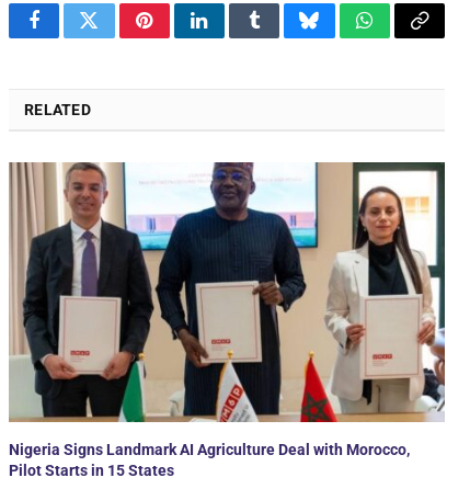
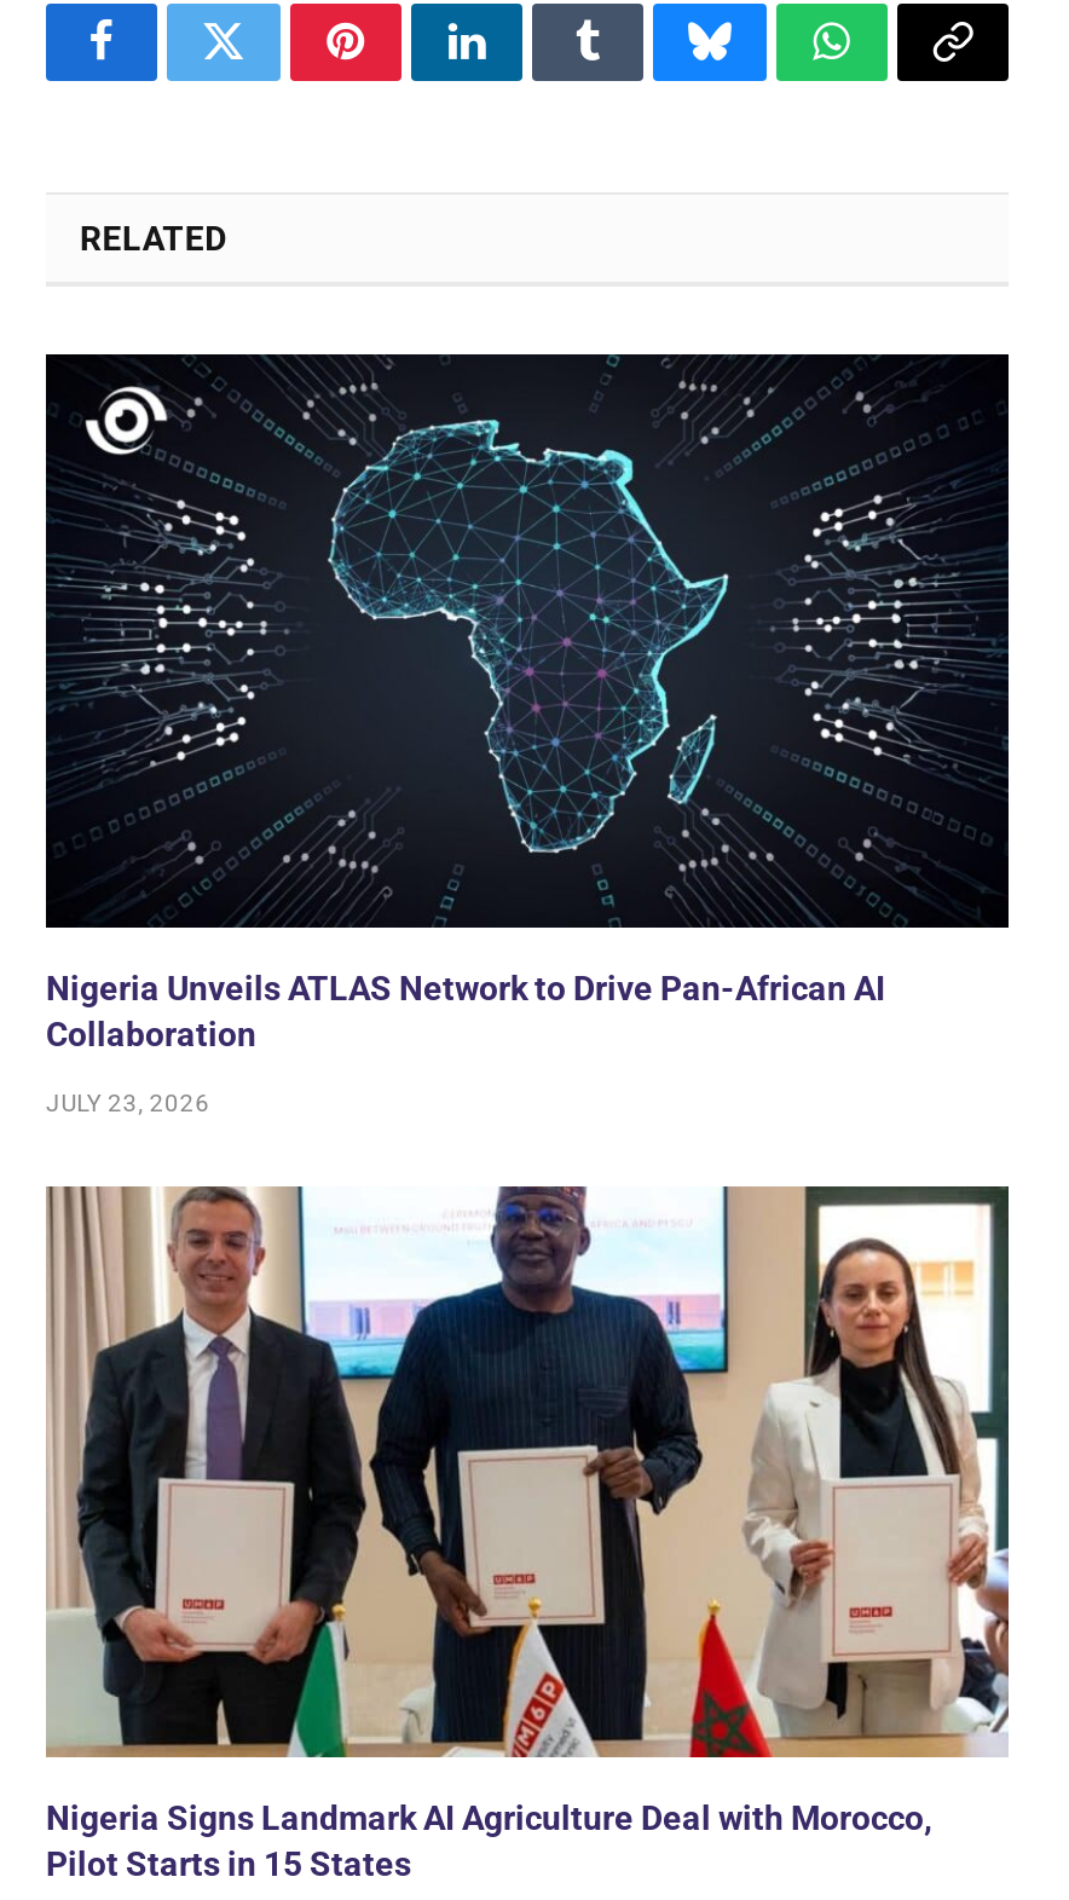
none -> [44,352,1011,1115] [image] | Nigeria Unveils ATLAS Network to Drive Pan-African AI | Collaboration | JULY 23, 2026

